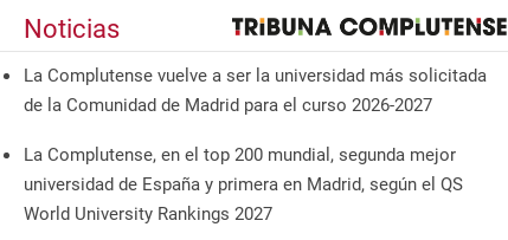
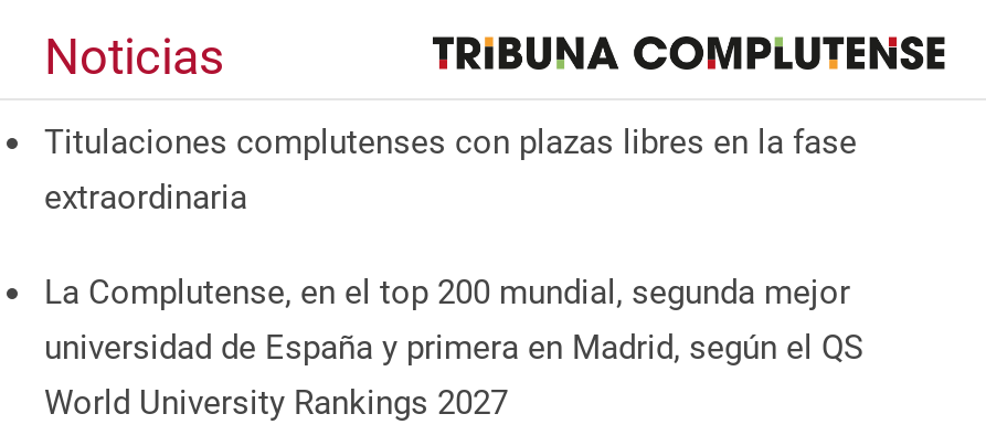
[24,65,487,116] La Complutense vuelve a ser la universidad más solicitada | de la Comunidad de Madrid para el curso 2026-2027 -> [44,123,857,218] Titulaciones complutenses con plazas libres en la fase | extraordinaria

